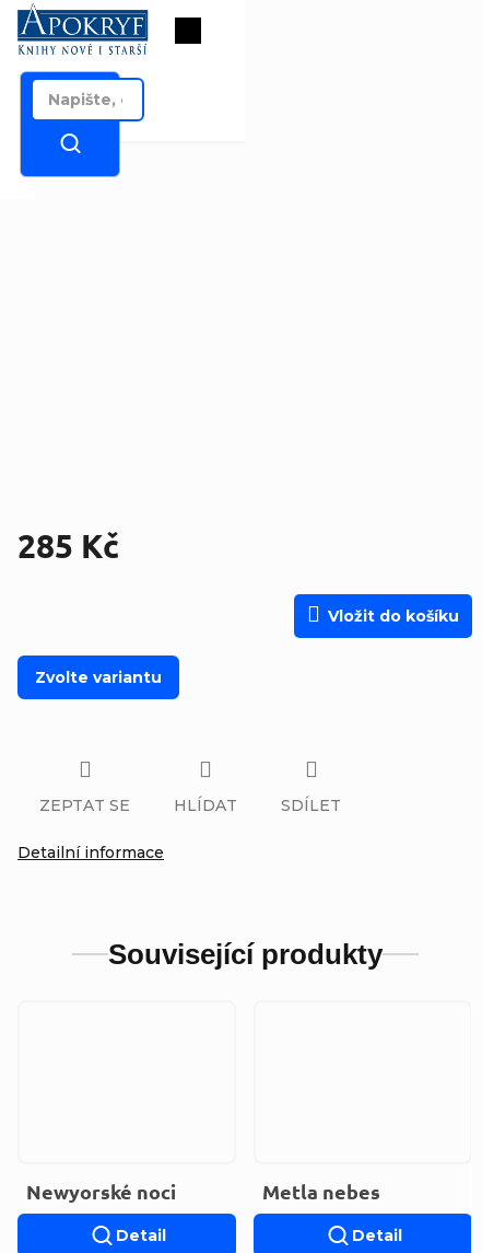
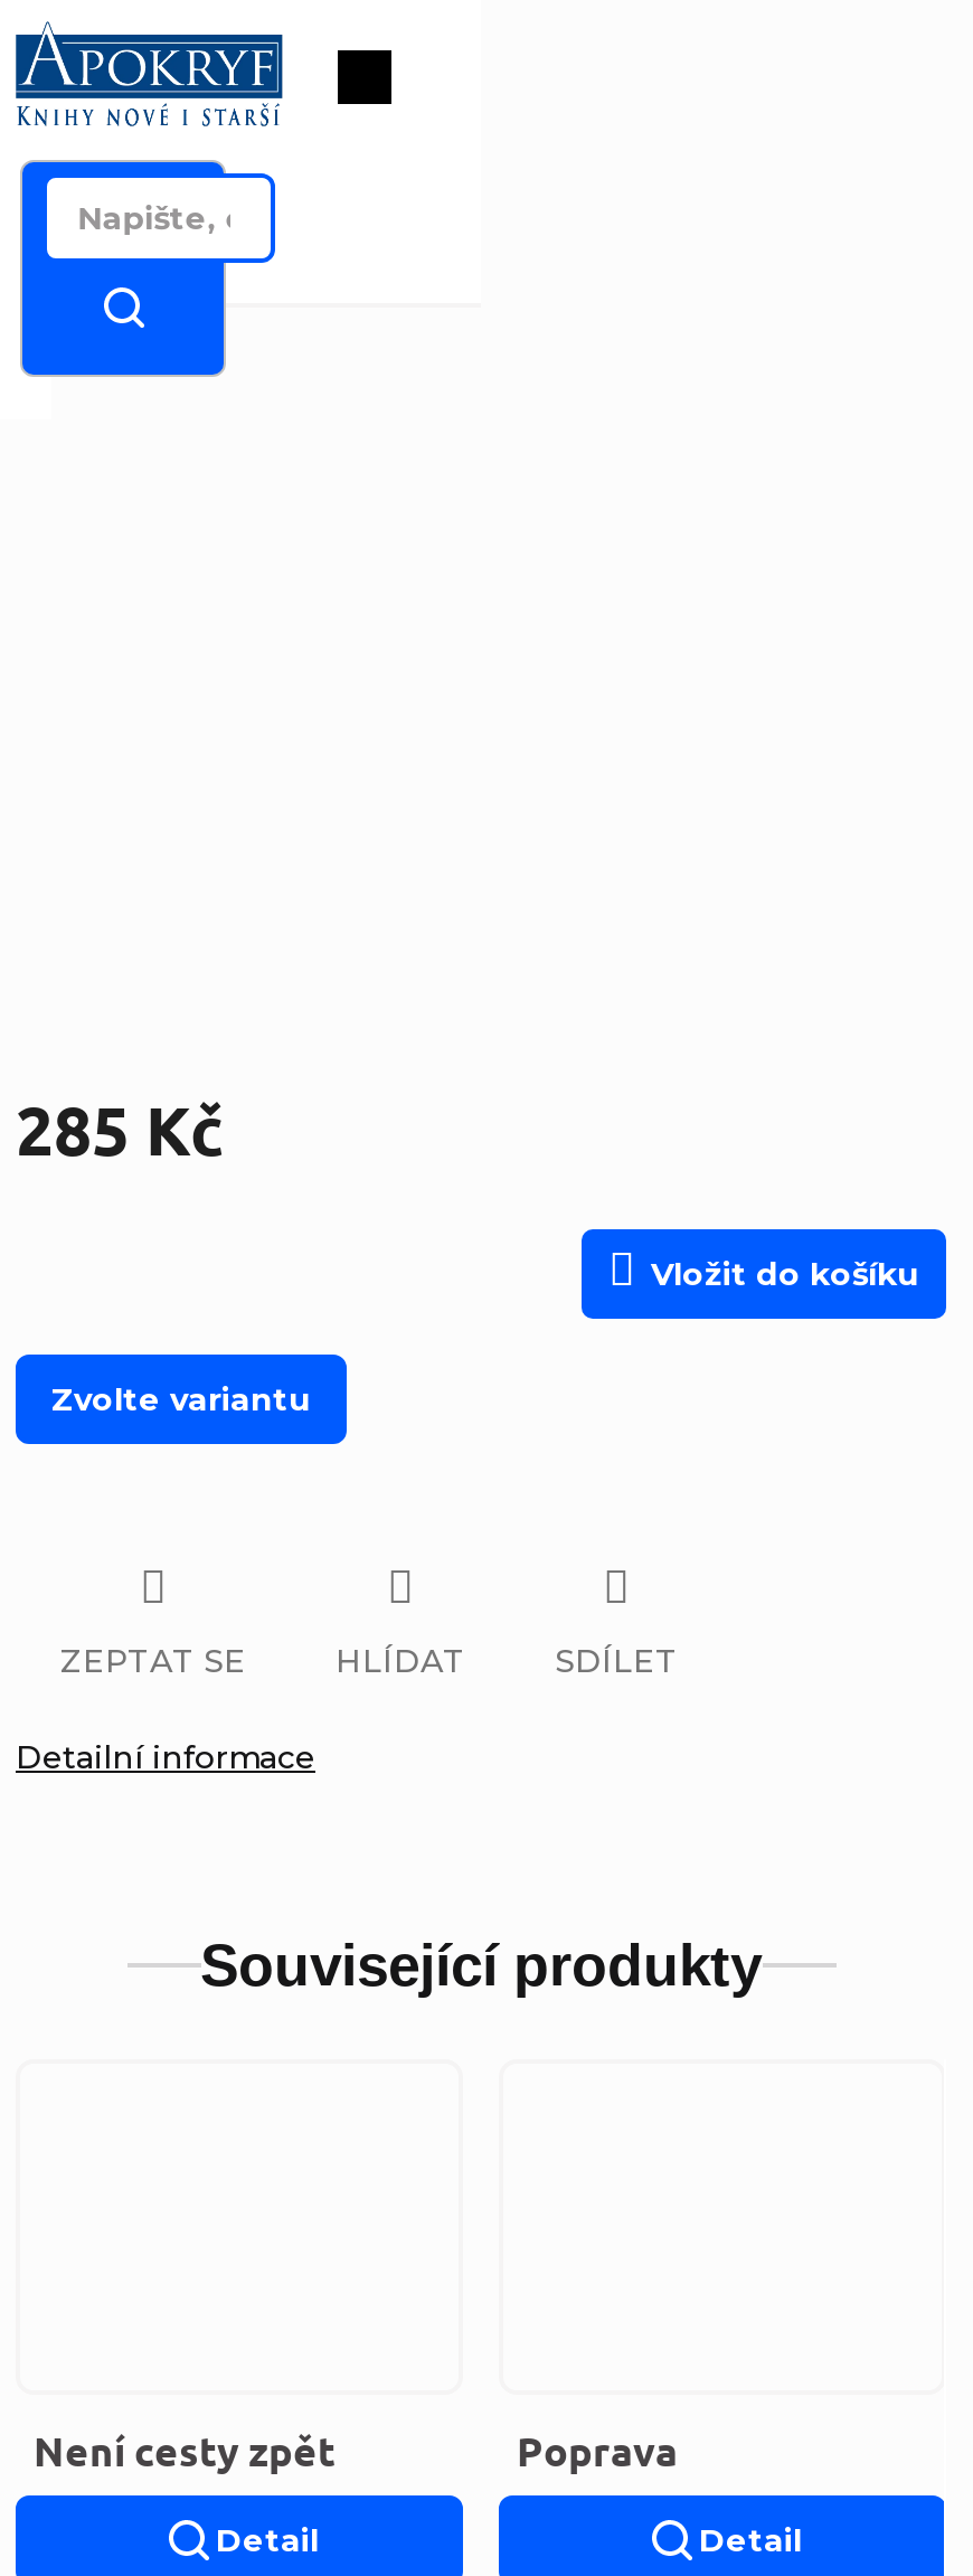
[26,1179,176,1204] Newyorské noci -> [34,2425,336,2476] Není cesty zpět
[262,1179,380,1204] Metla nebes -> [517,2425,678,2476] Poprava

